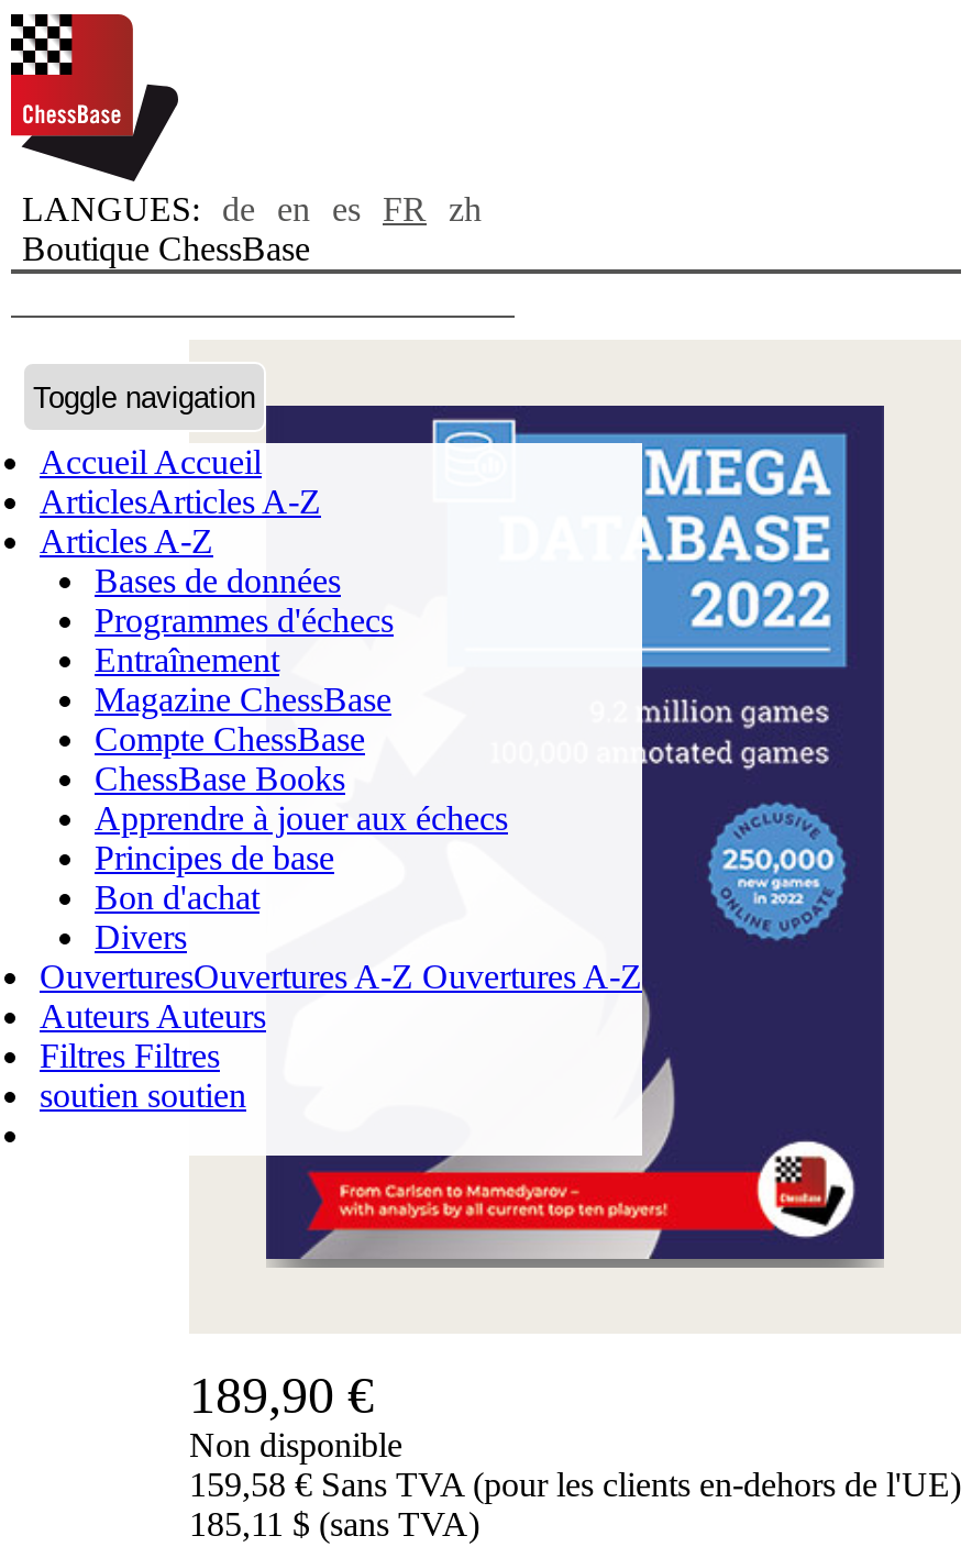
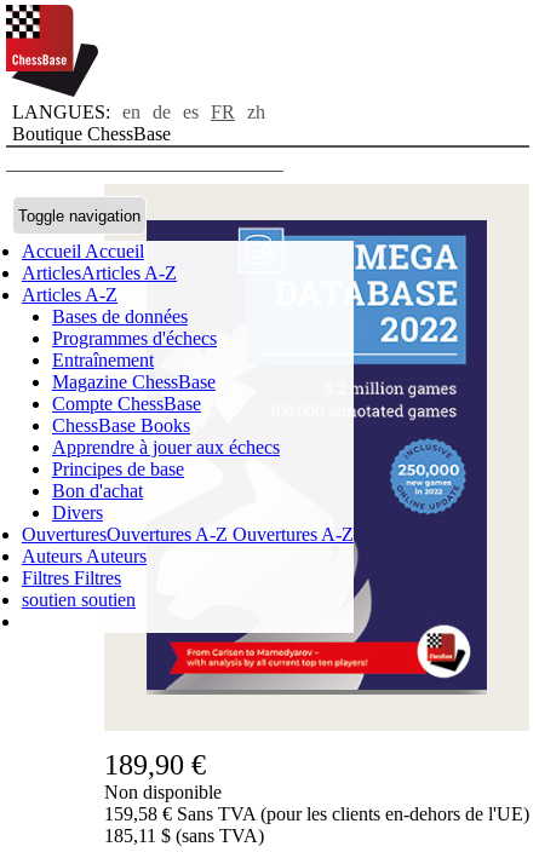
[22,190,482,228] LANGUES: de en es FR zh -> [12,102,265,122] LANGUES: en de es FR zh

